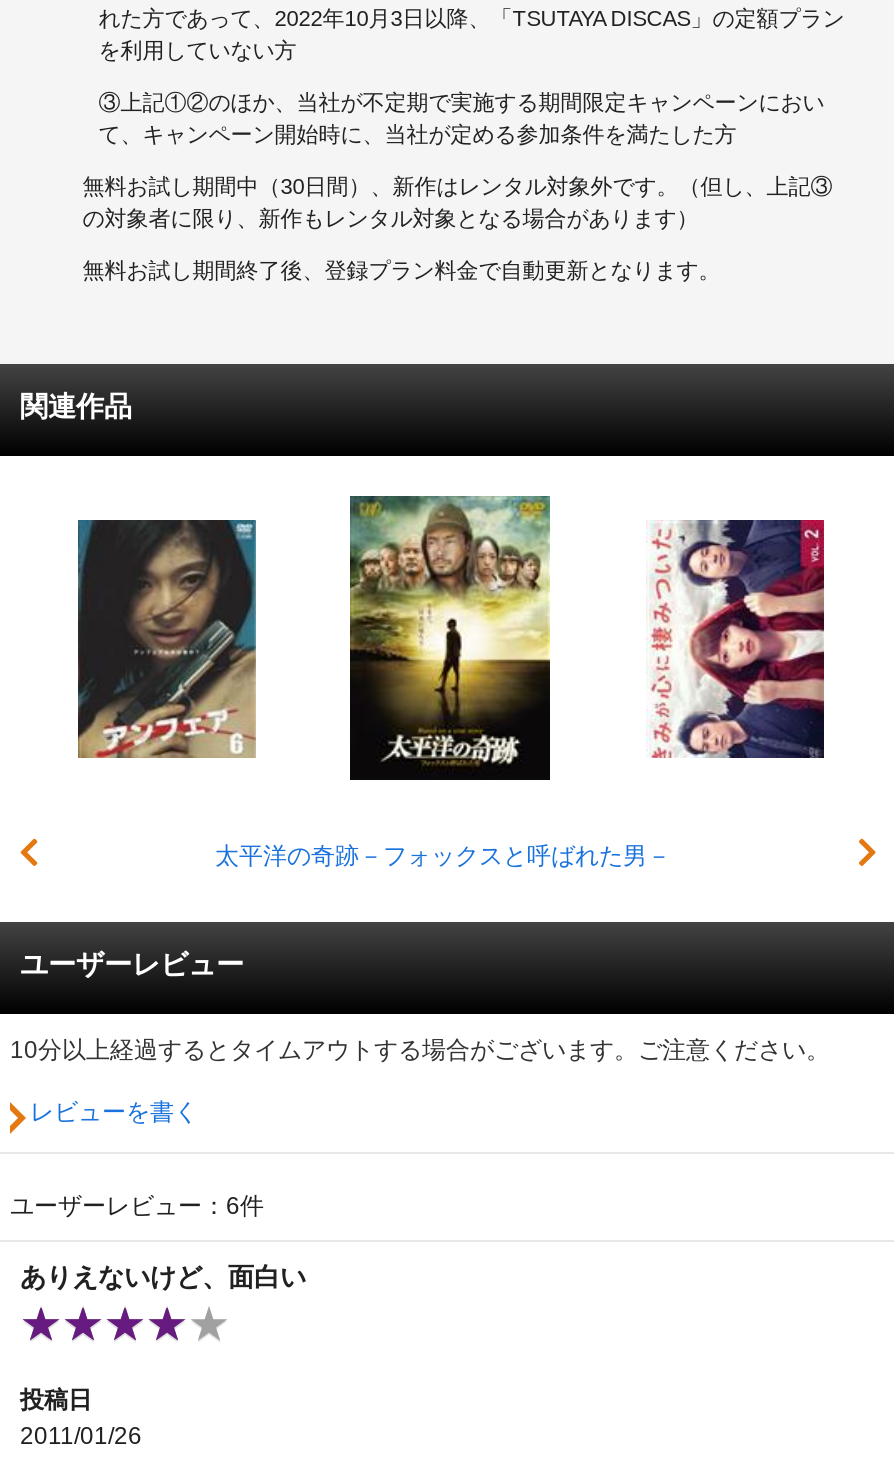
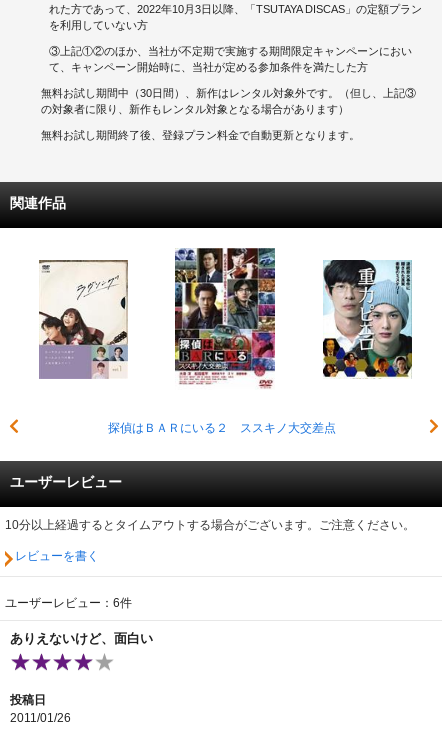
[215,494,671,871] [image] | 太平洋の奇跡－フォックスと呼ばれた男－ -> [107,247,335,435] [image] | 探偵はＢＡＲにいる２ ススキノ大交差点
[76,520,258,760] [image] -> [39,260,128,379] [image]
[646,518,826,760] [image] -> [322,259,413,379] [image]

